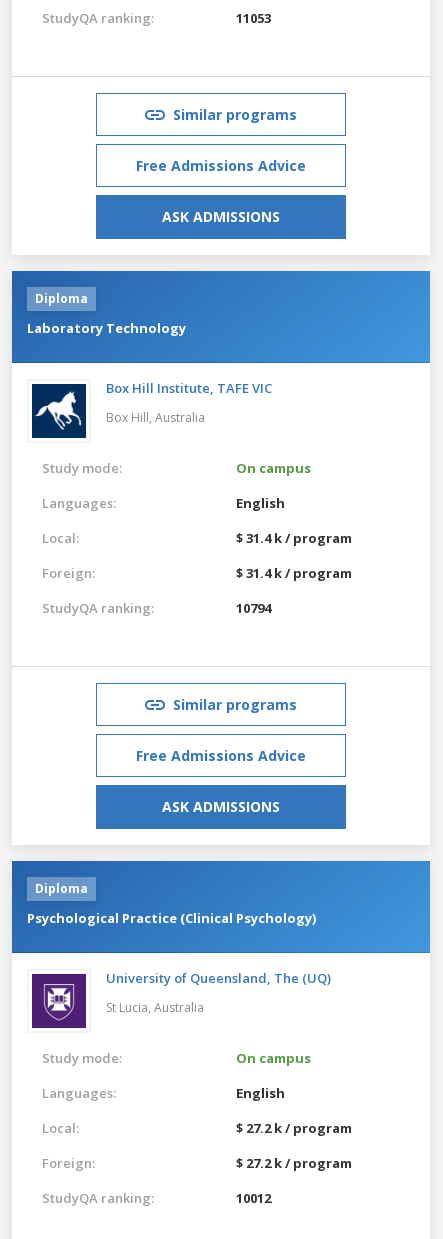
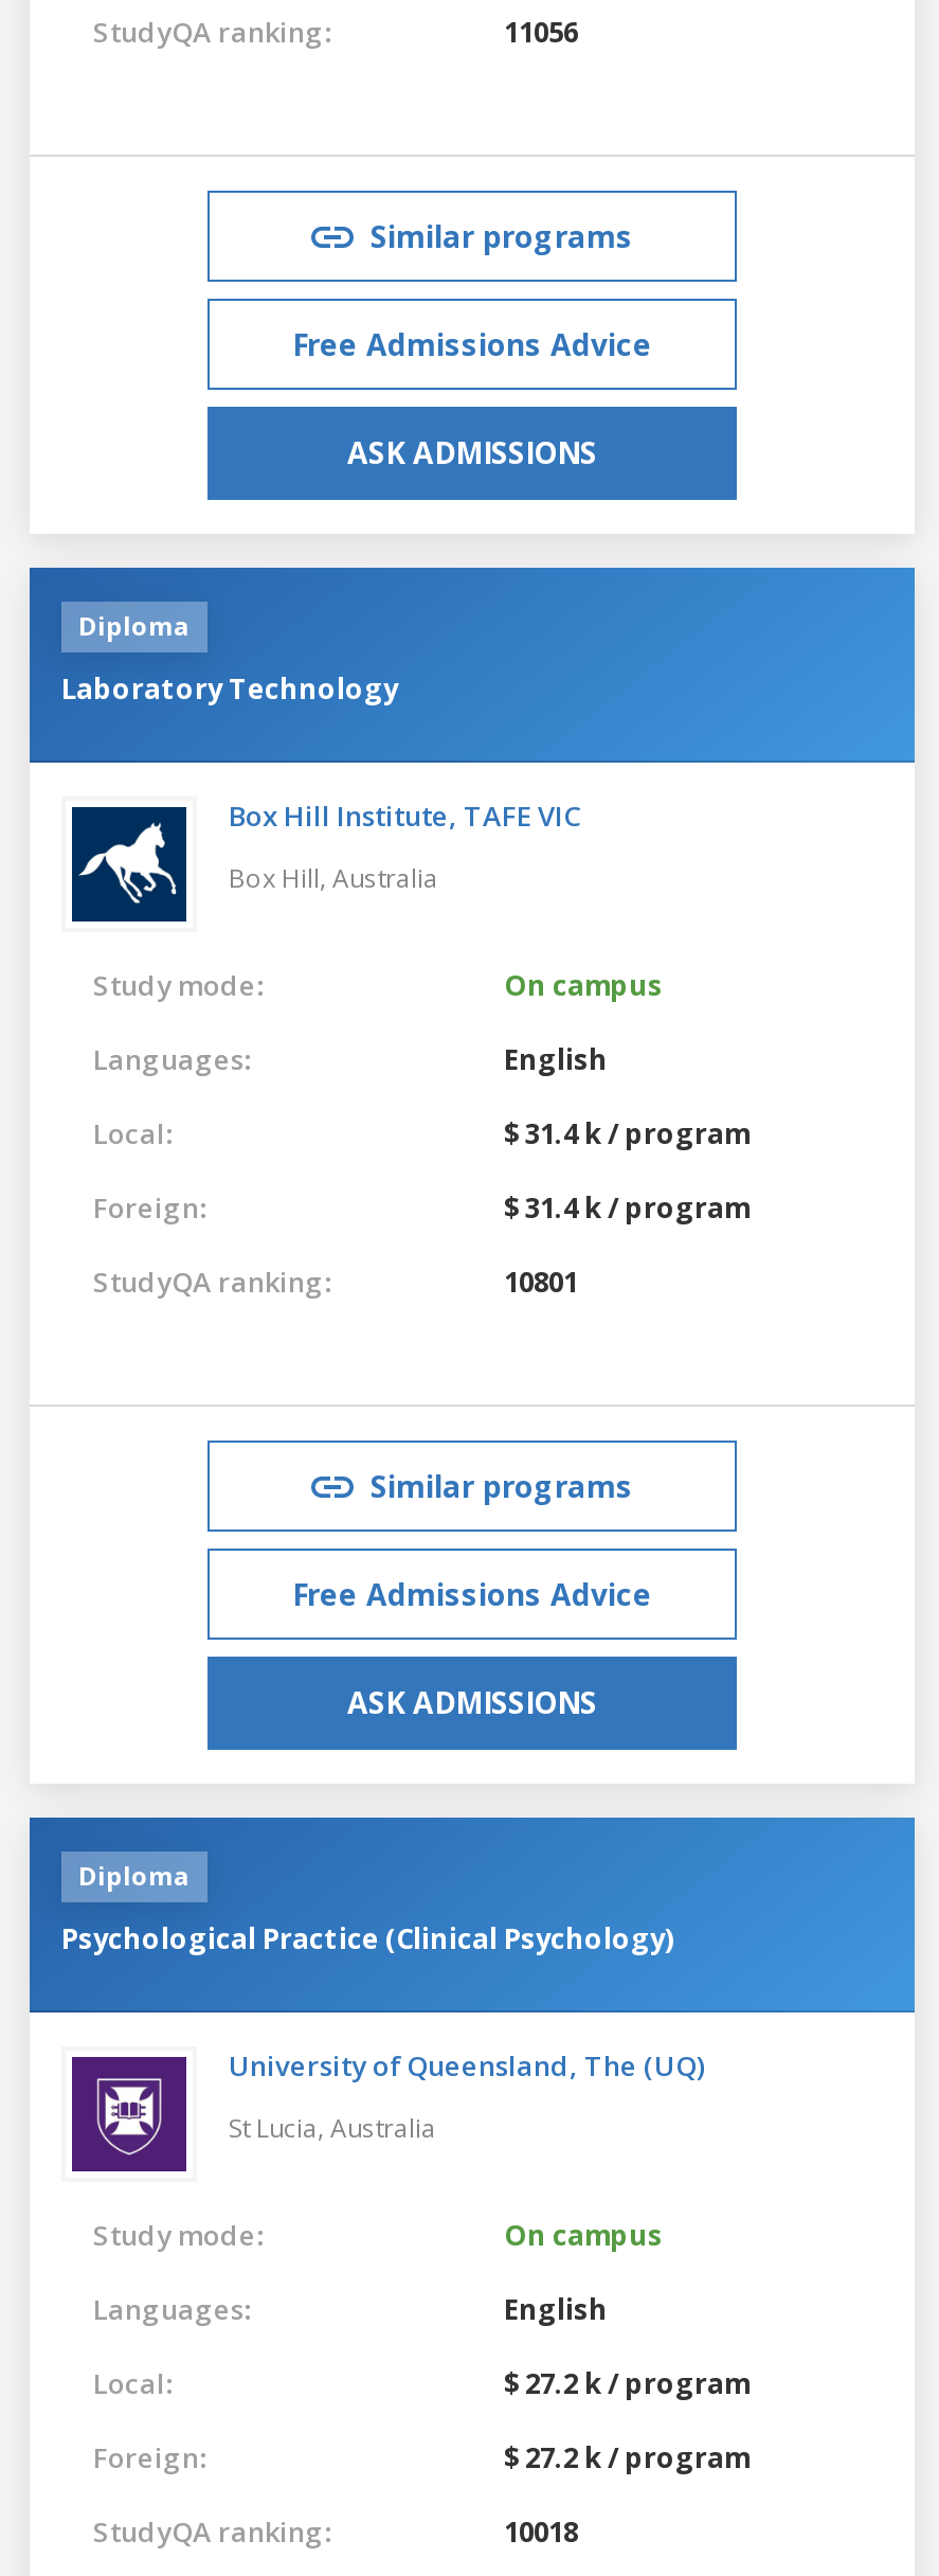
[236,9,271,27] 11053 -> [504,12,578,50] 11056
[236,599,271,617] 10794 -> [504,1262,578,1300] 10801
[236,1189,271,1207] 10012 -> [504,2512,578,2550] 10018

